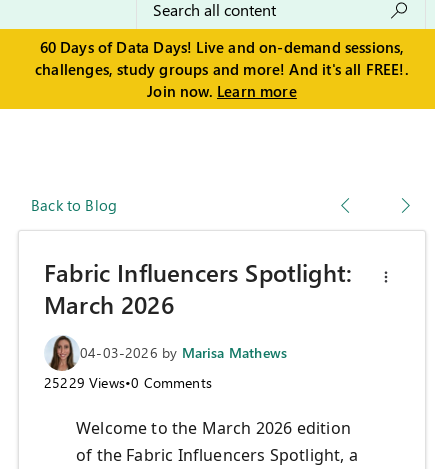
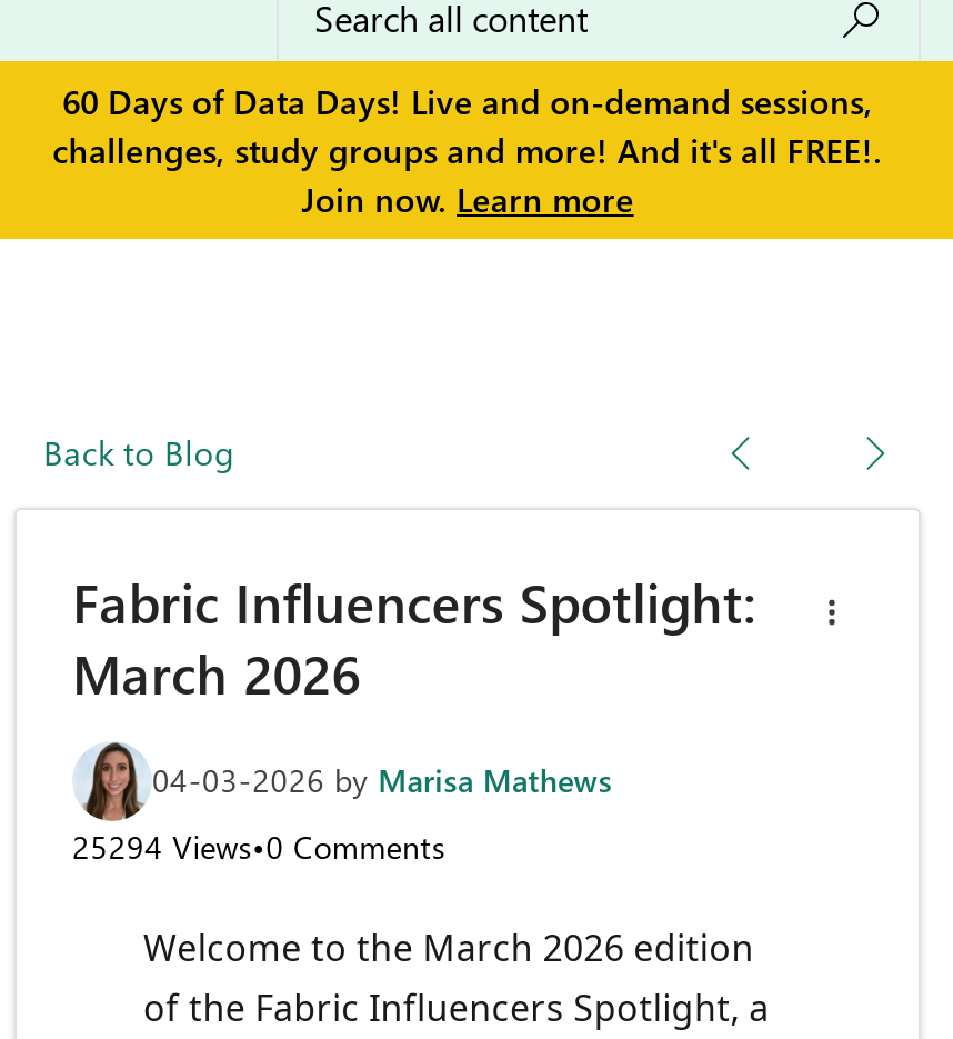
[44,373,212,392] 25229 Views•0 Comments -> [72,827,445,869] 25294 Views•0 Comments

